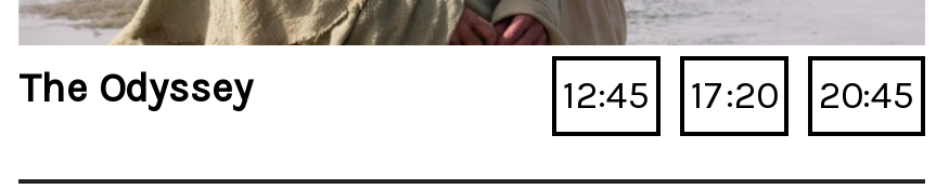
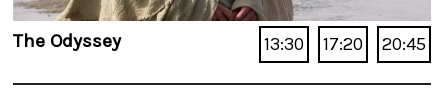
[563,72,914,119] 12:45 17:20 20:45 -> [264,33,426,55] 13:30 17:20 20:45

